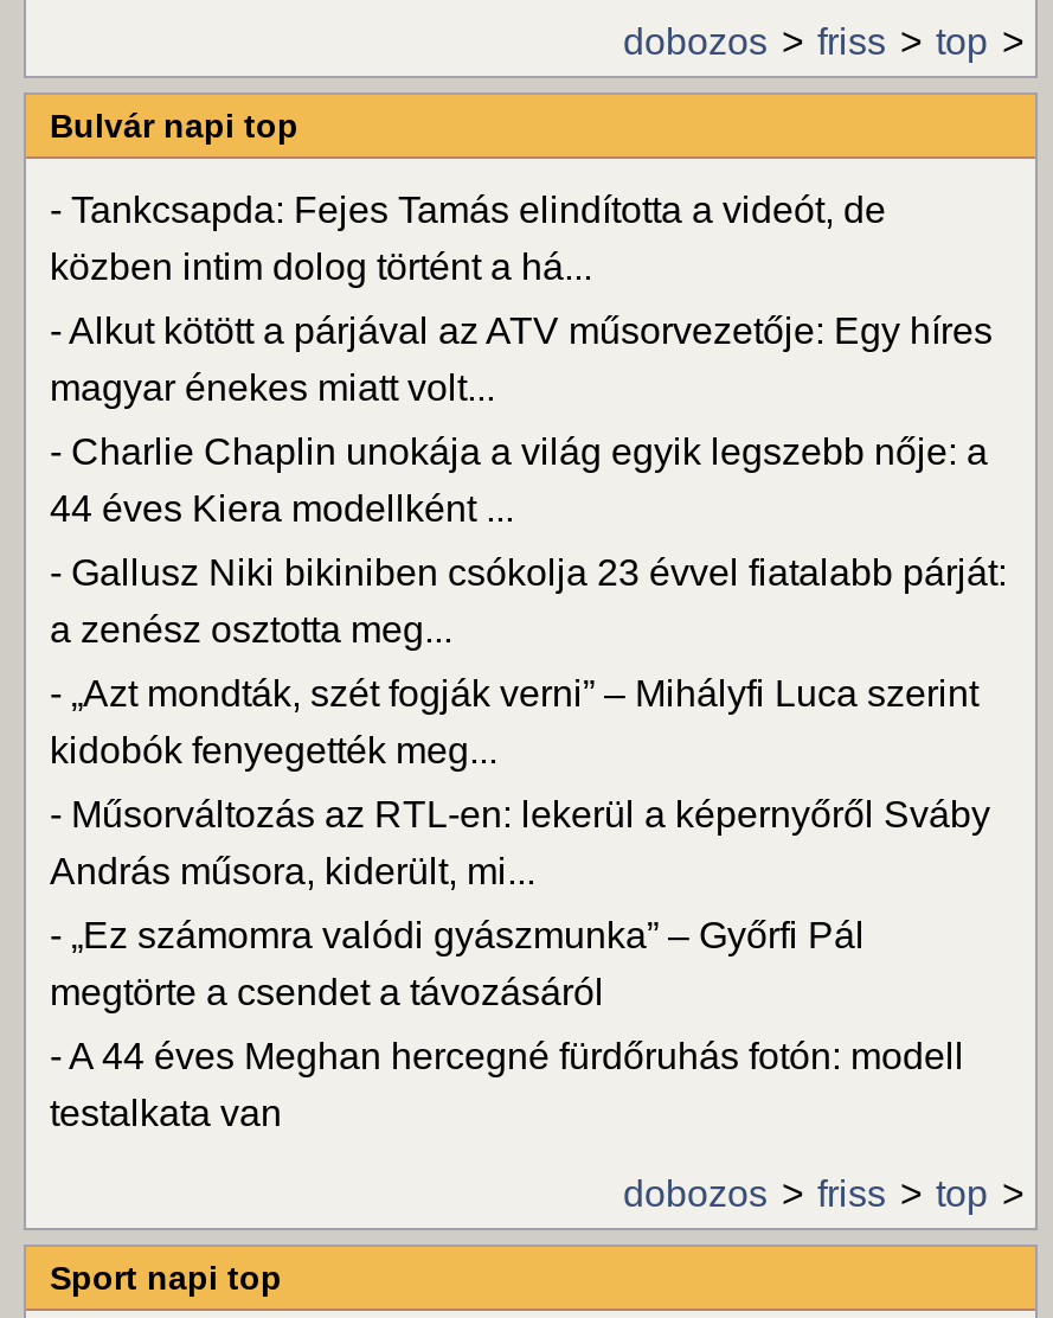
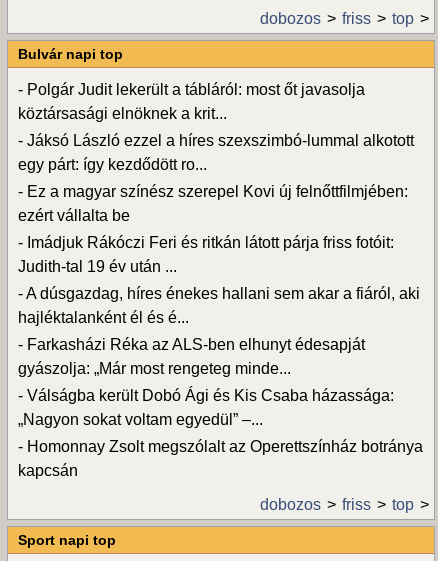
[50,190,886,287] - Tankcsapda: Fejes Tamás elindította a videót, de | közben intim dolog történt a há... -> [18,81,365,122] - Polgár Judit lekerült a tábláról: most őt javasolja | köztársasági elnöknek a krit...
[50,311,993,408] - Alkut kötött a párjával az ATV műsorvezetője: Egy híres | magyar énekes miatt volt... -> [18,132,414,173] - Jáksó László ezzel a híres szexszimbó-lummal alkotott | egy párt: így kezdődött ro...
[50,431,988,529] - Charlie Chaplin unokája a világ egyik legszebb nője: a | 44 éves Kiera modellként ... -> [18,183,408,224] - Ez a magyar színész szerepel Kovi új felnőttfilmjében: | ezért vállalta be
[50,552,1007,650] - Gallusz Niki bikiniben csókolja 23 évvel fiatalabb párját: | a zenész osztotta meg... -> [18,234,394,275] - Imádjuk Rákóczi Feri és ritkán látott párja friss fotóit: | Judith-tal 19 év után ...
[50,673,978,770] - „Azt mondták, szét fogják verni” – Mihályfi Luca szerint | kidobók fenyegették meg... -> [18,285,420,326] - A dúsgazdag, híres énekes hallani sem akar a fiáról, aki | hajléktalanként él és é...
[50,794,990,891] - Műsorváltozás az RTL-en: lekerül a képernyőről Sváby | András műsora, kiderült, mi... -> [18,336,365,377] - Farkasházi Réka az ALS-ben elhunyt édesapját | gyászolja: „Már most rengeteg minde...
[50,915,865,1012] - „Ez számomra valódi gyászmunka” – Győrfi Pál | megtörte a csendet a távozásáról -> [18,387,394,428] - Válságba került Dobó Ági és Kis Csaba házassága: | „Nagyon sokat voltam egyedül” –...
[50,1036,964,1133] - A 44 éves Meghan hercegné fürdőruhás fotón: modell | testalkata van -> [18,438,423,479] - Homonnay Zsolt megszólalt az Operettszínház botránya | kapcsán

